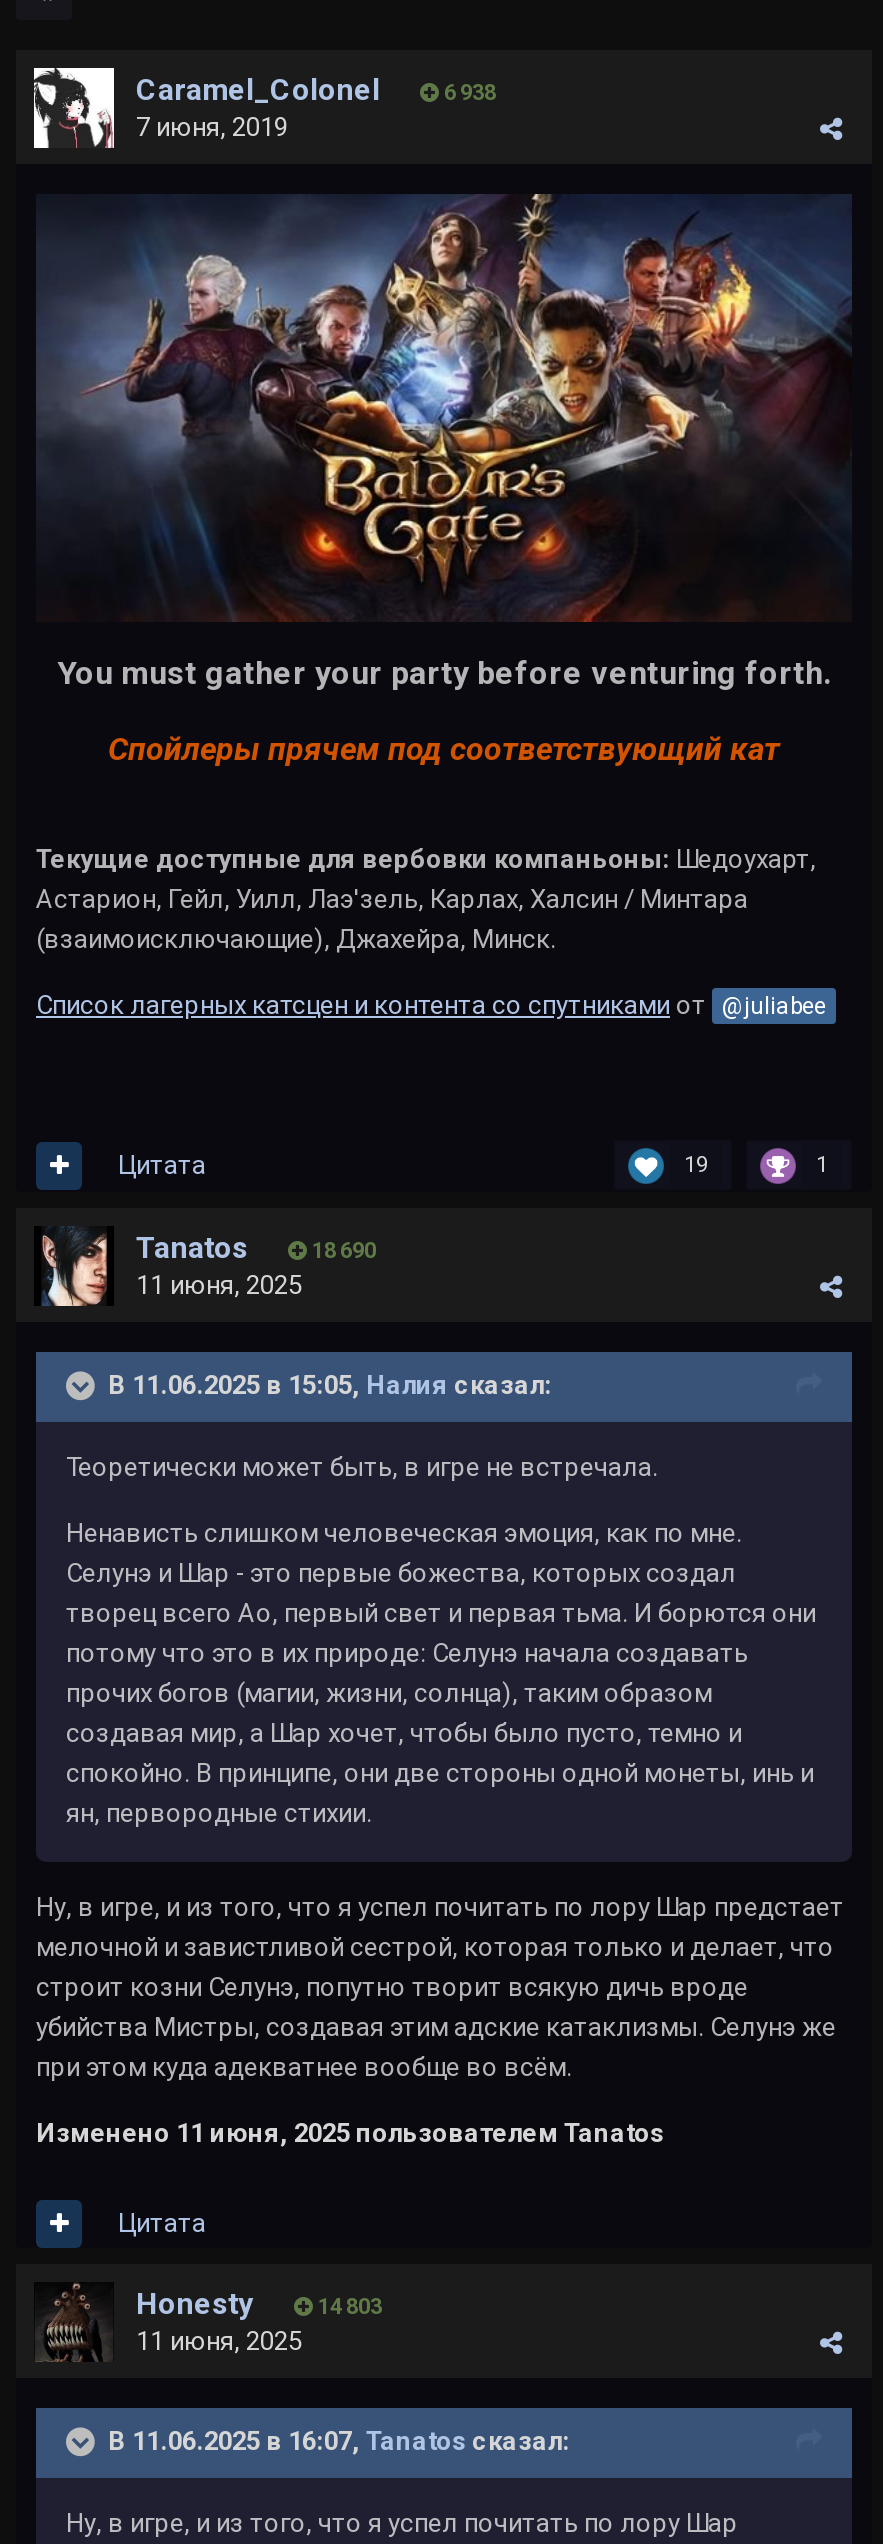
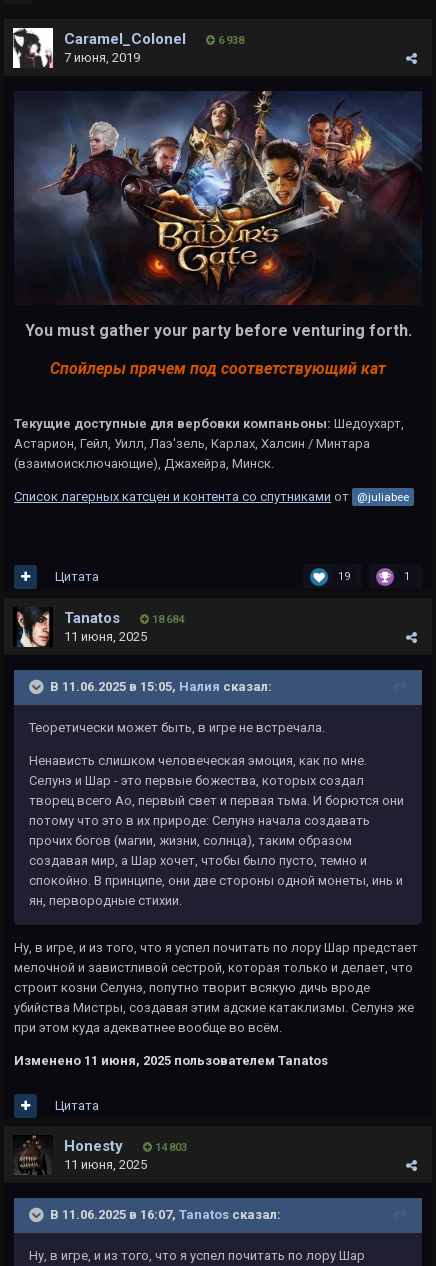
[306,1238,376,1264] 18 690 -> [149,613,184,626] 18 684

